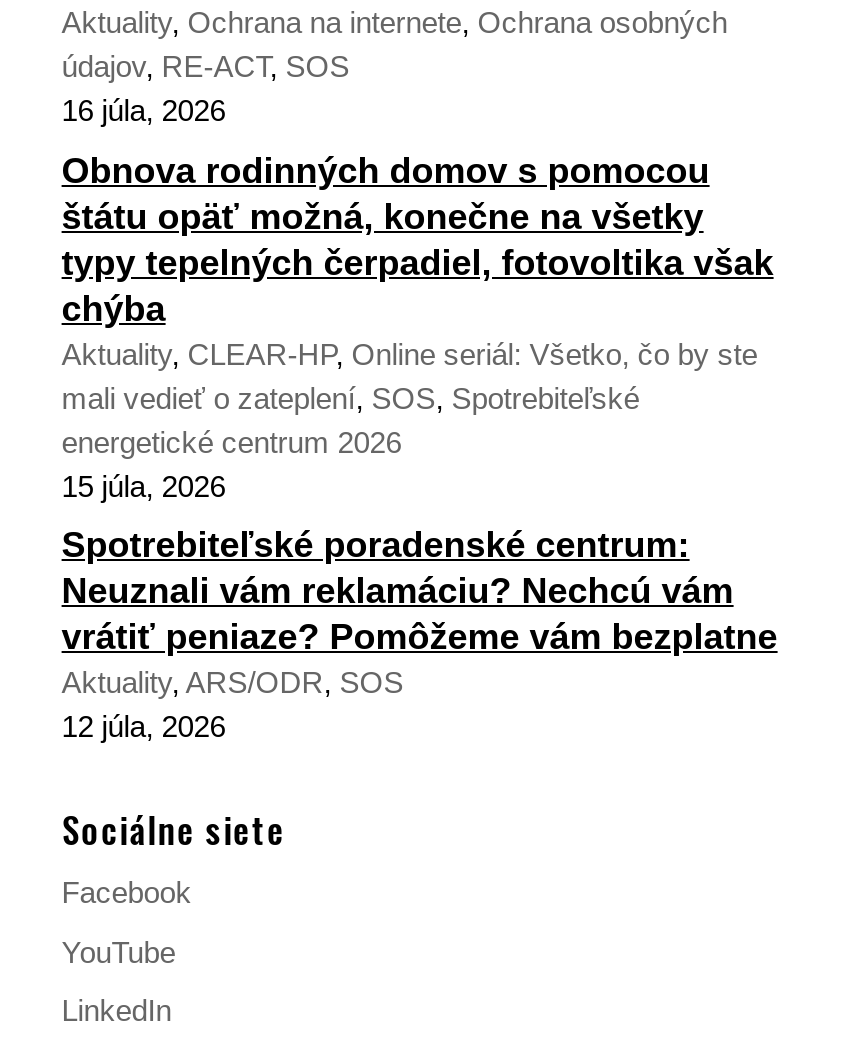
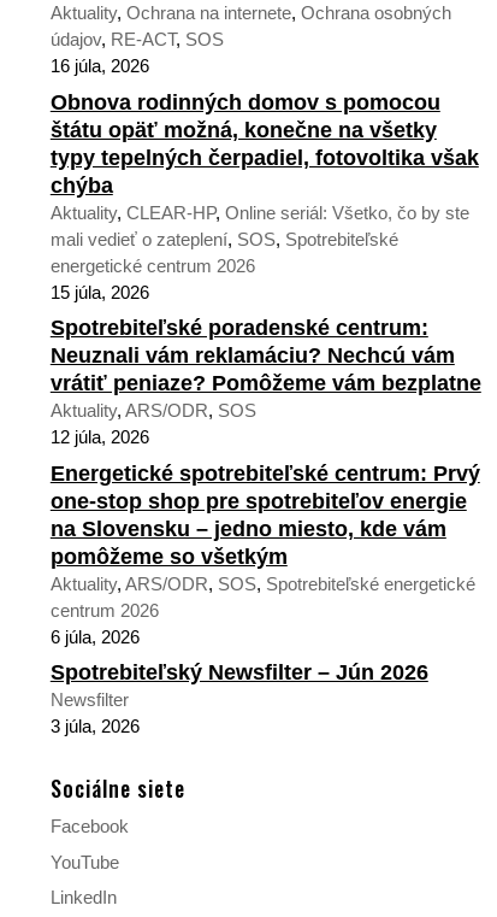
none -> [50,461,480,737] Energetické spotrebiteľské centrum: Prvý | one-stop shop pre spotrebiteľov energie | na Slovensku – jedno miesto, kde vám | pomôžeme so všetkým | Aktuality, ARS/ODR, SOS, Spotrebiteľské energetické | centrum 2026 | 6 júla, 2026 | Spotrebiteľský Newsfilter – Jún 2026 | Newsfilter | 3 júla, 2026

